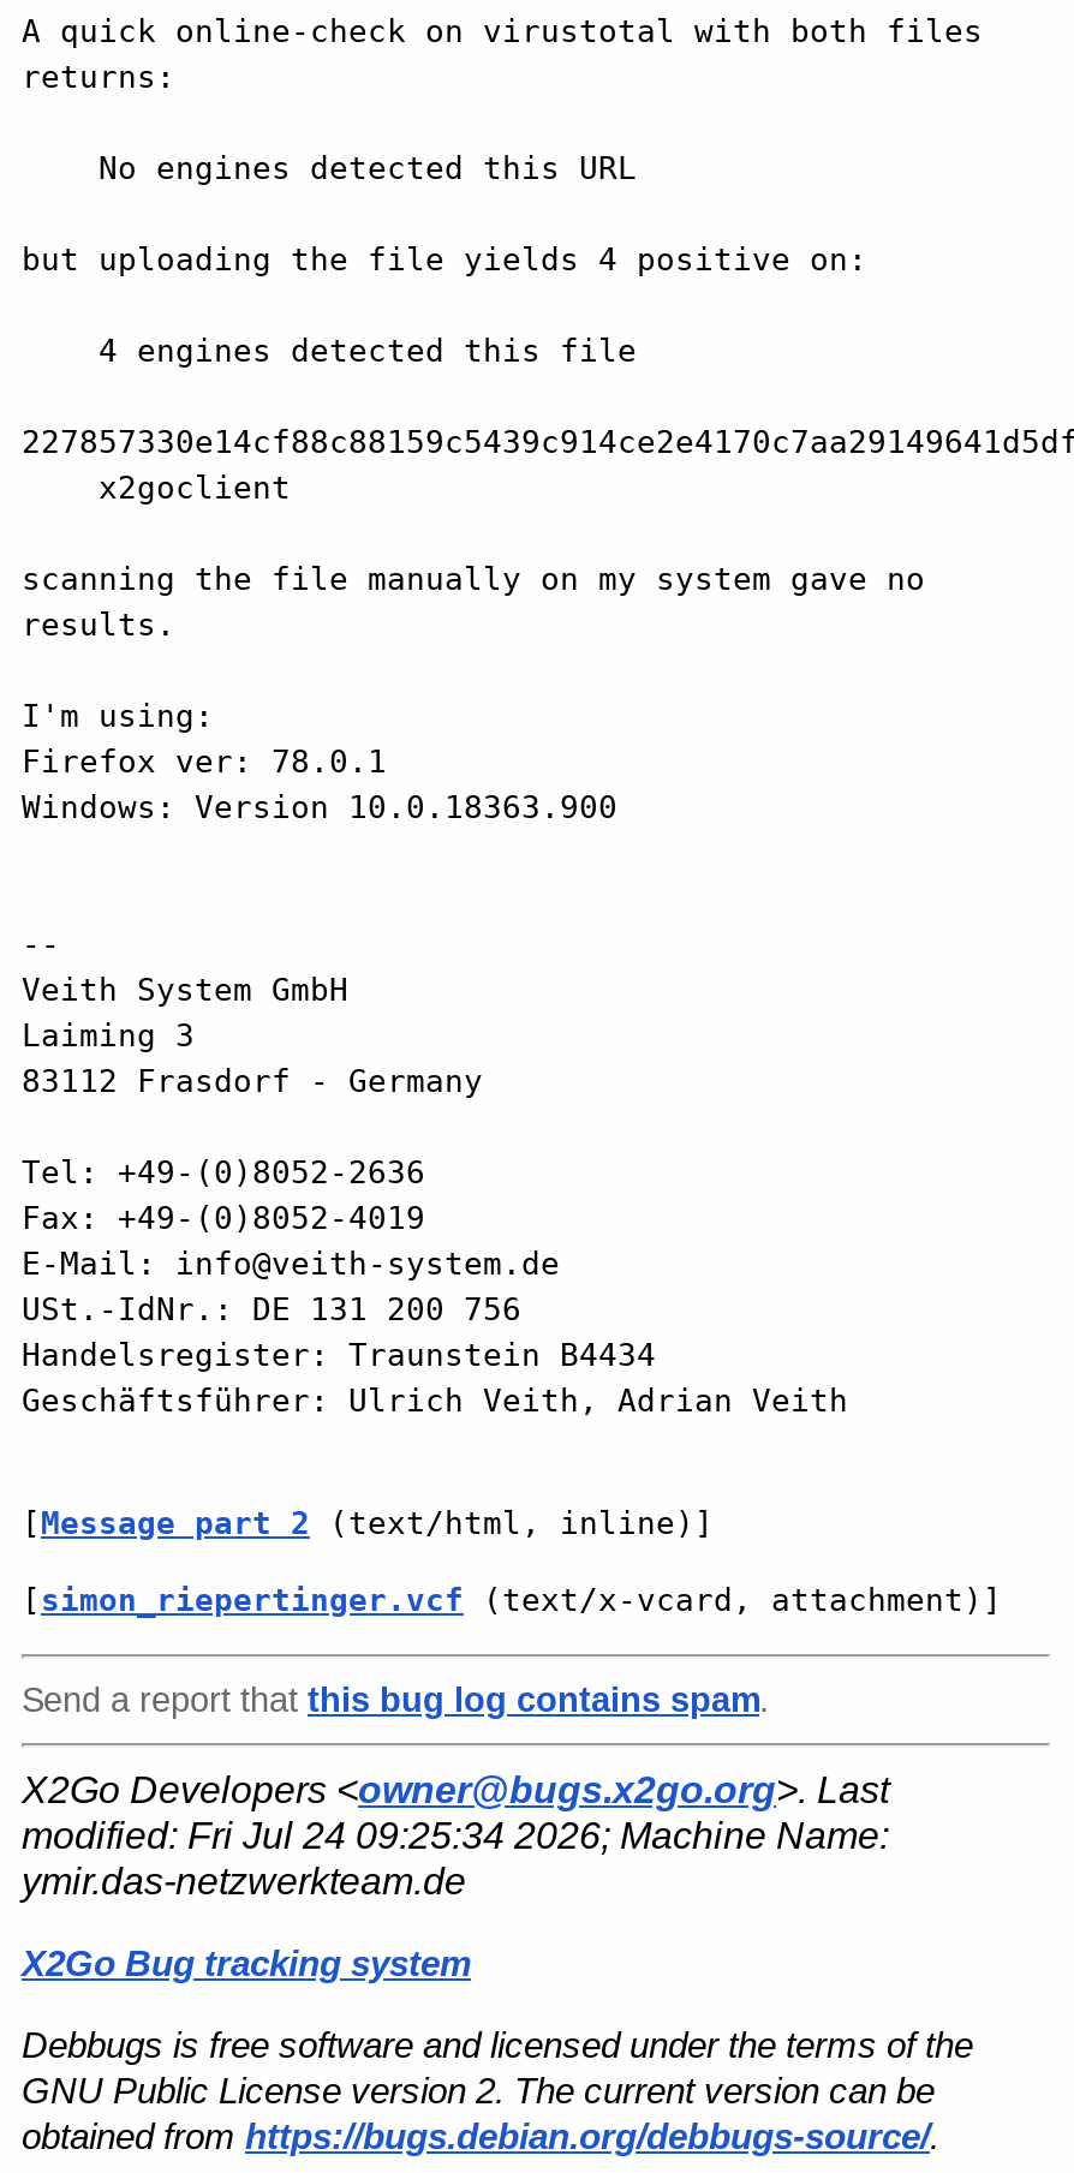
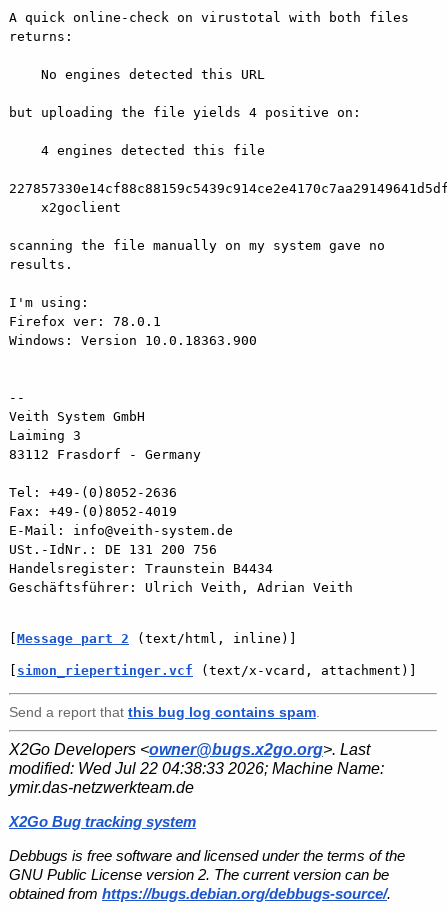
[22,1814,889,1855] modified: Fri Jul 24 09:25:34 2026; Machine Name: -> [9,760,384,777] modified: Wed Jul 22 04:38:33 2026; Machine Name:

